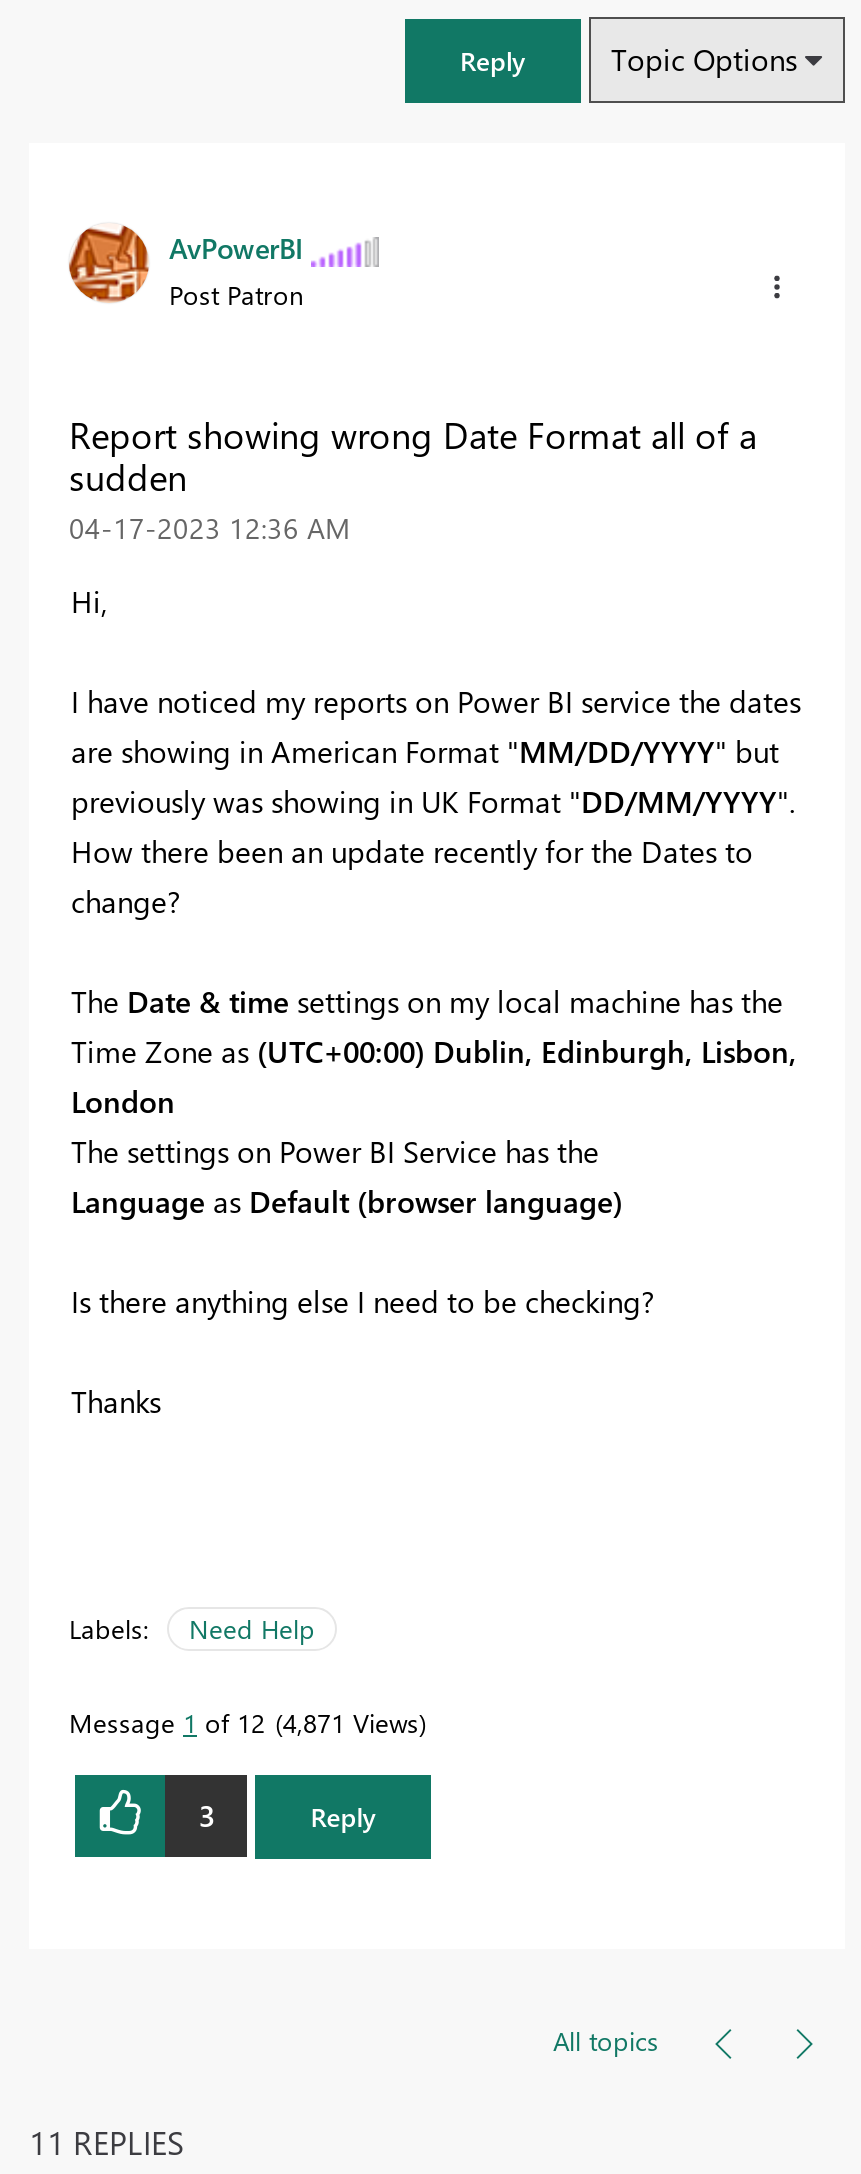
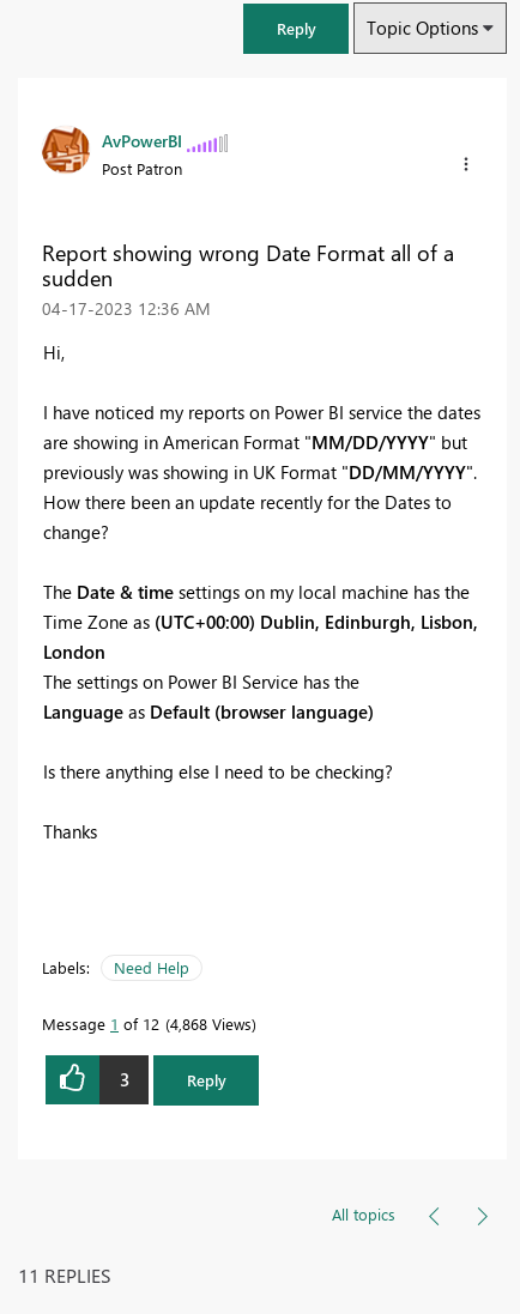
[69,1704,419,1738] Message 1 of 12 4,871 Views -> [42,1013,252,1033] Message 1 of 12 4,868 Views

